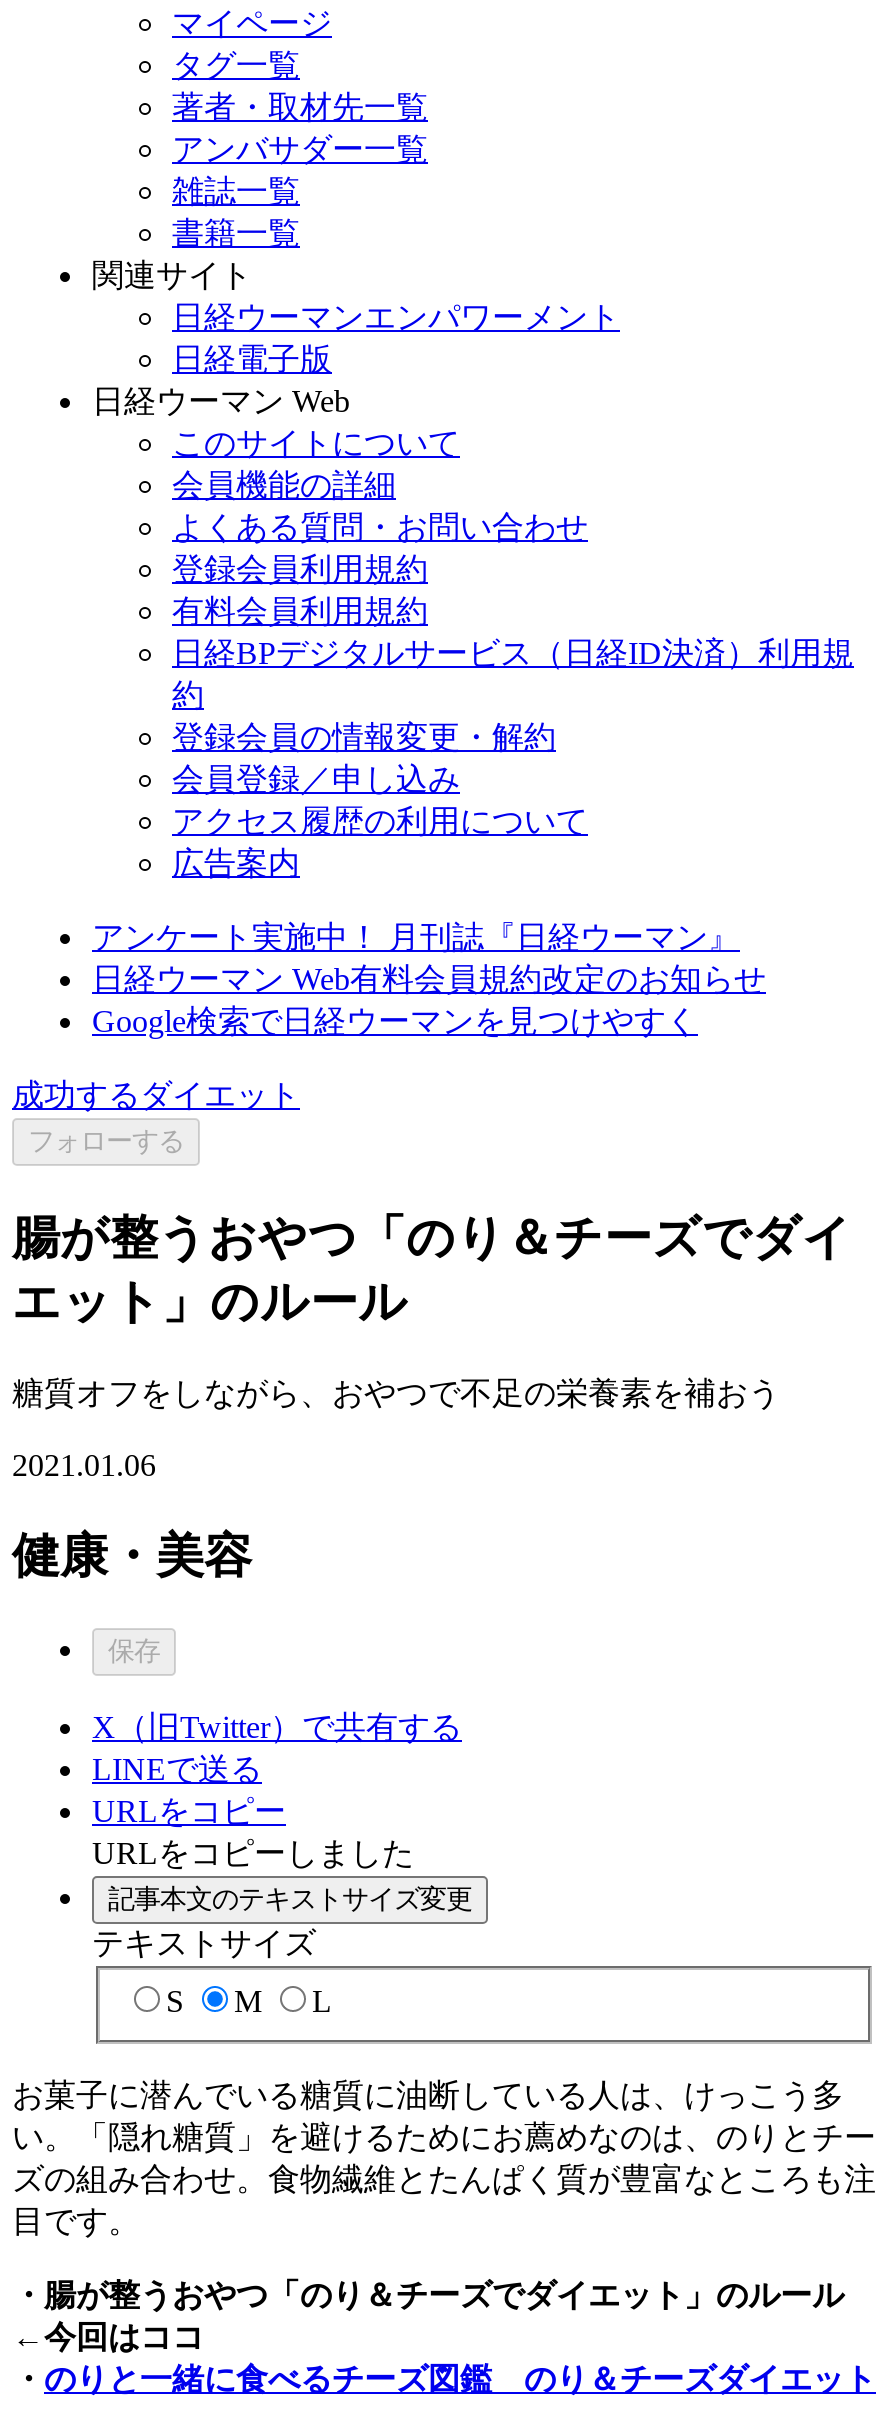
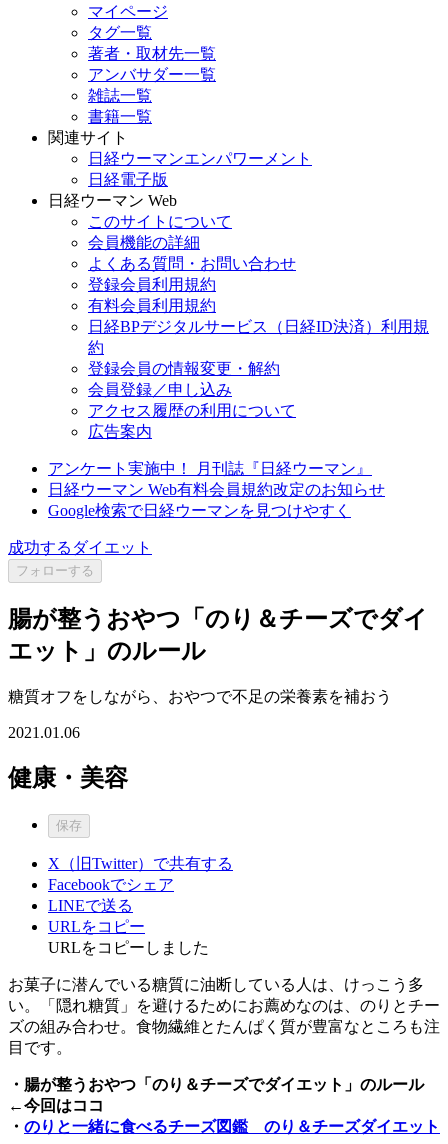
none -> [48,876,174,893] Facebookでシェア
moved [92,1751,414,1869] -> [48,897,209,956]: LINEで送る | URLをコピー | URLをコピーしました
[92,1883,472,2018] 記事本文のテキストサイズ変更 | テキストサイズ | S | M | L -> none

